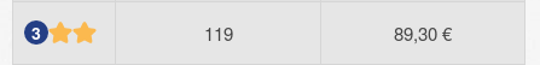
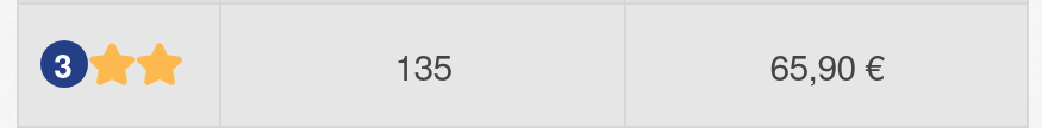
[204,20,233,46] 119 -> [395,40,452,90] 135
[394,20,452,46] 89,30 € -> [770,40,884,90] 65,90 €

